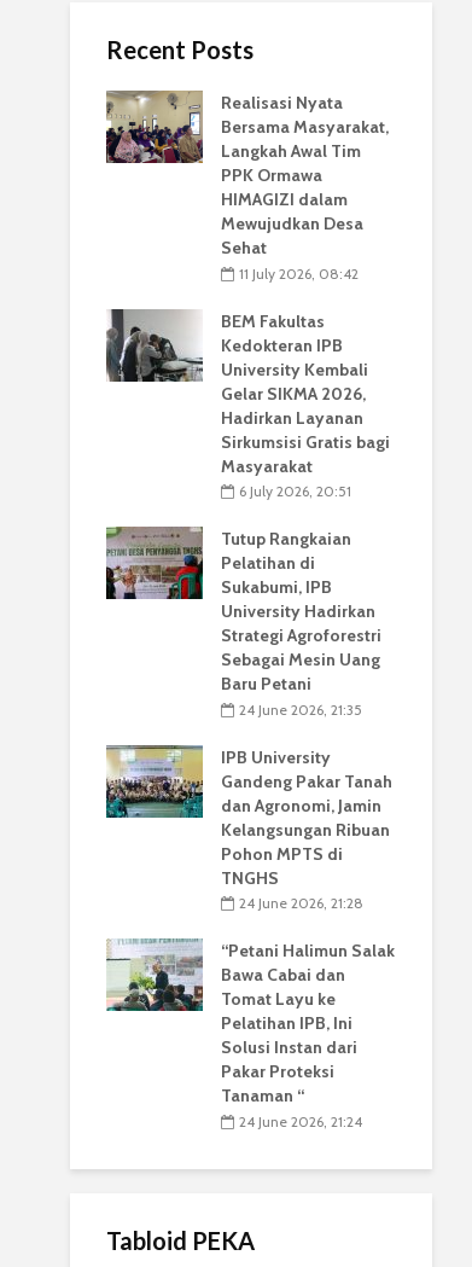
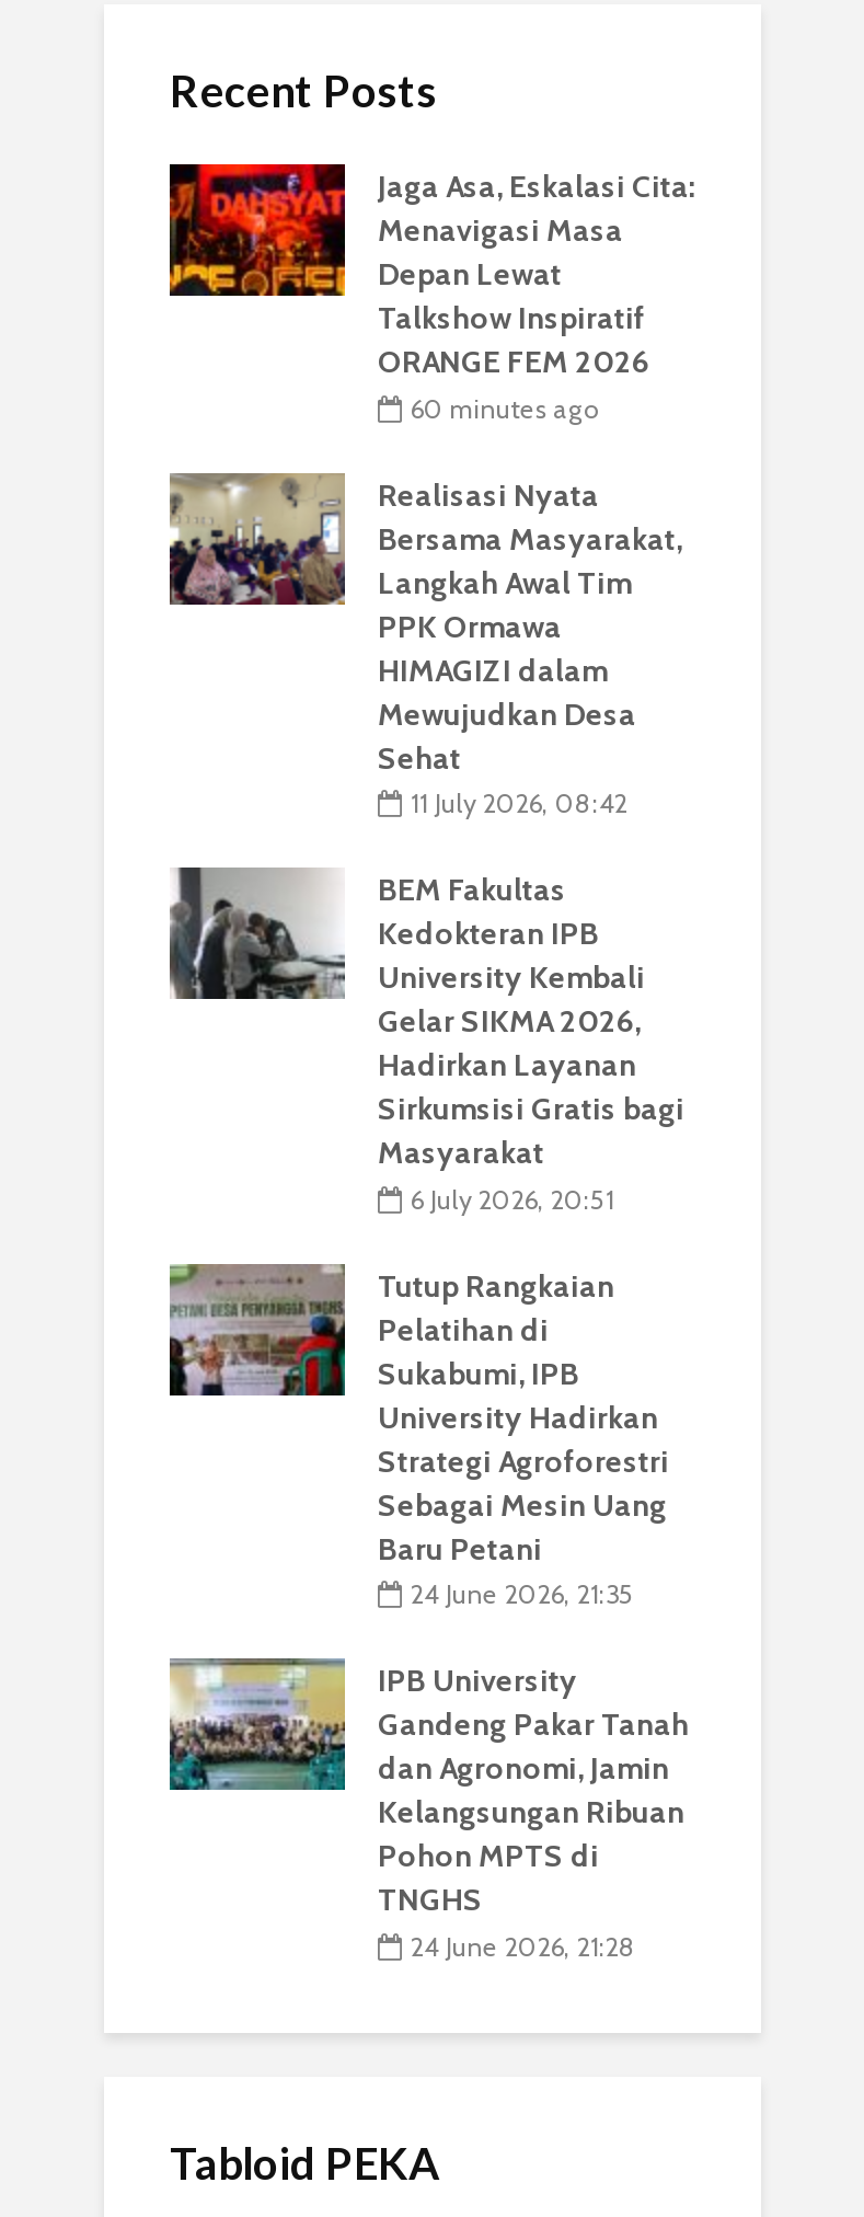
none -> [168,162,695,424] [image] | Jaga Asa, Eskalasi Cita: | Menavigasi Masa | Depan Lewat | Talkshow Inspiratif | ORANGE FEM 2026 | 60 minutes ago
moved [104,89,392,912] -> [165,471,689,1963]: [image] | Realisasi Nyata | Bersama Masyarakat, | ... | TNGHS | 24 June 2026, 21:28
[106,937,395,1130] [image] | “Petani Halimun Salak | Bawa Cabai dan | Tomat Layu ke | Pelatihan IPB, Ini | Solusi Instan dari | Pakar Proteksi | Tanaman “ | 24 June 2026, 21:24 -> none

